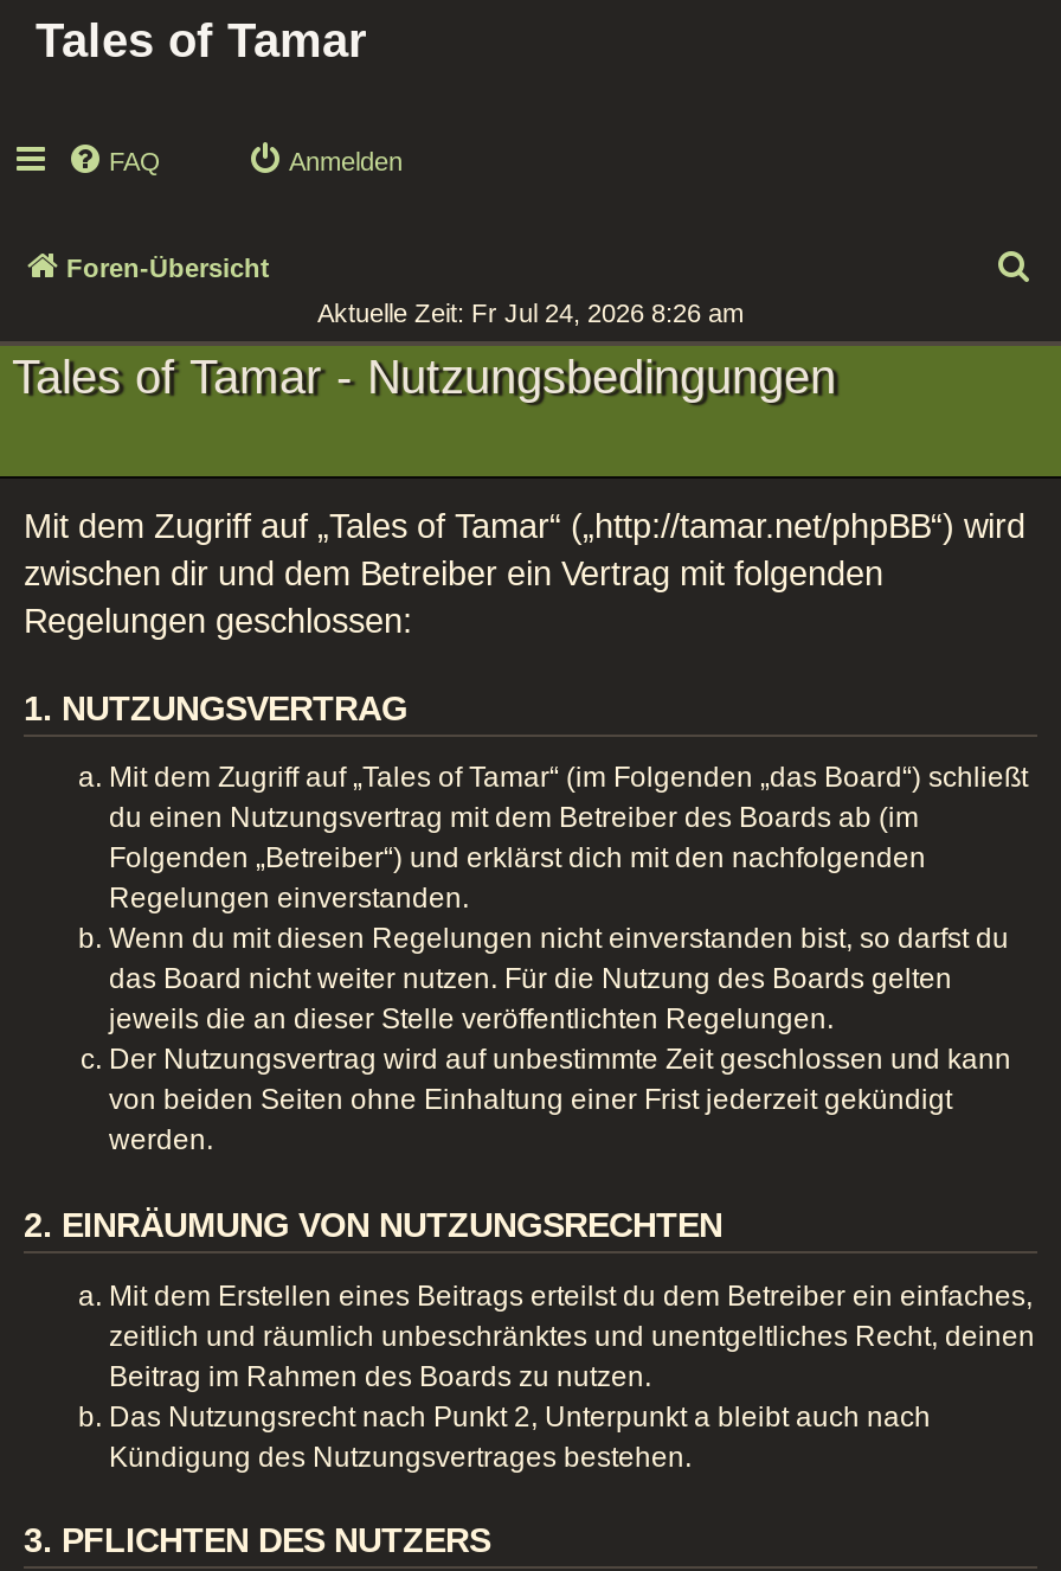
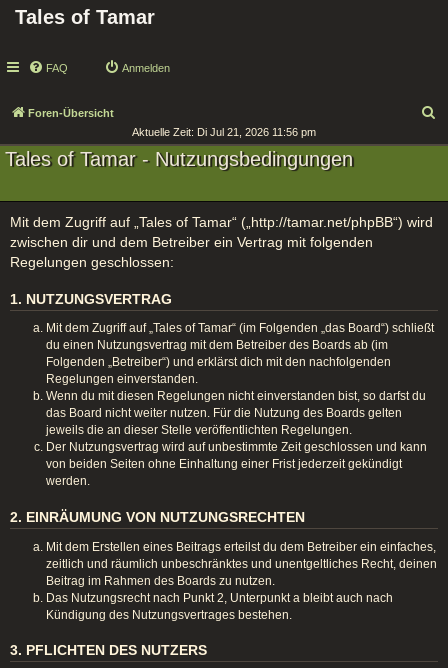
[317,299,744,327] Aktuelle Zeit: Fr Jul 24, 2026 8:26 am -> [132,126,316,138] Aktuelle Zeit: Di Jul 21, 2026 11:56 pm

